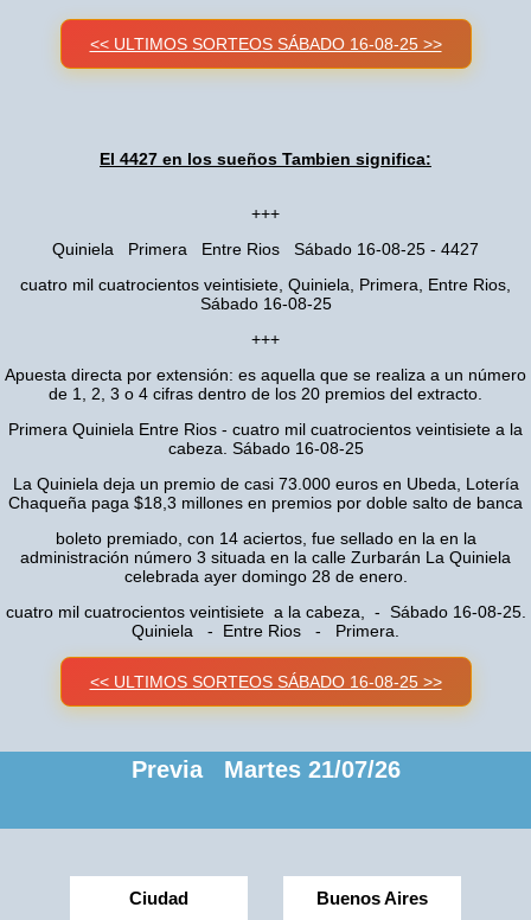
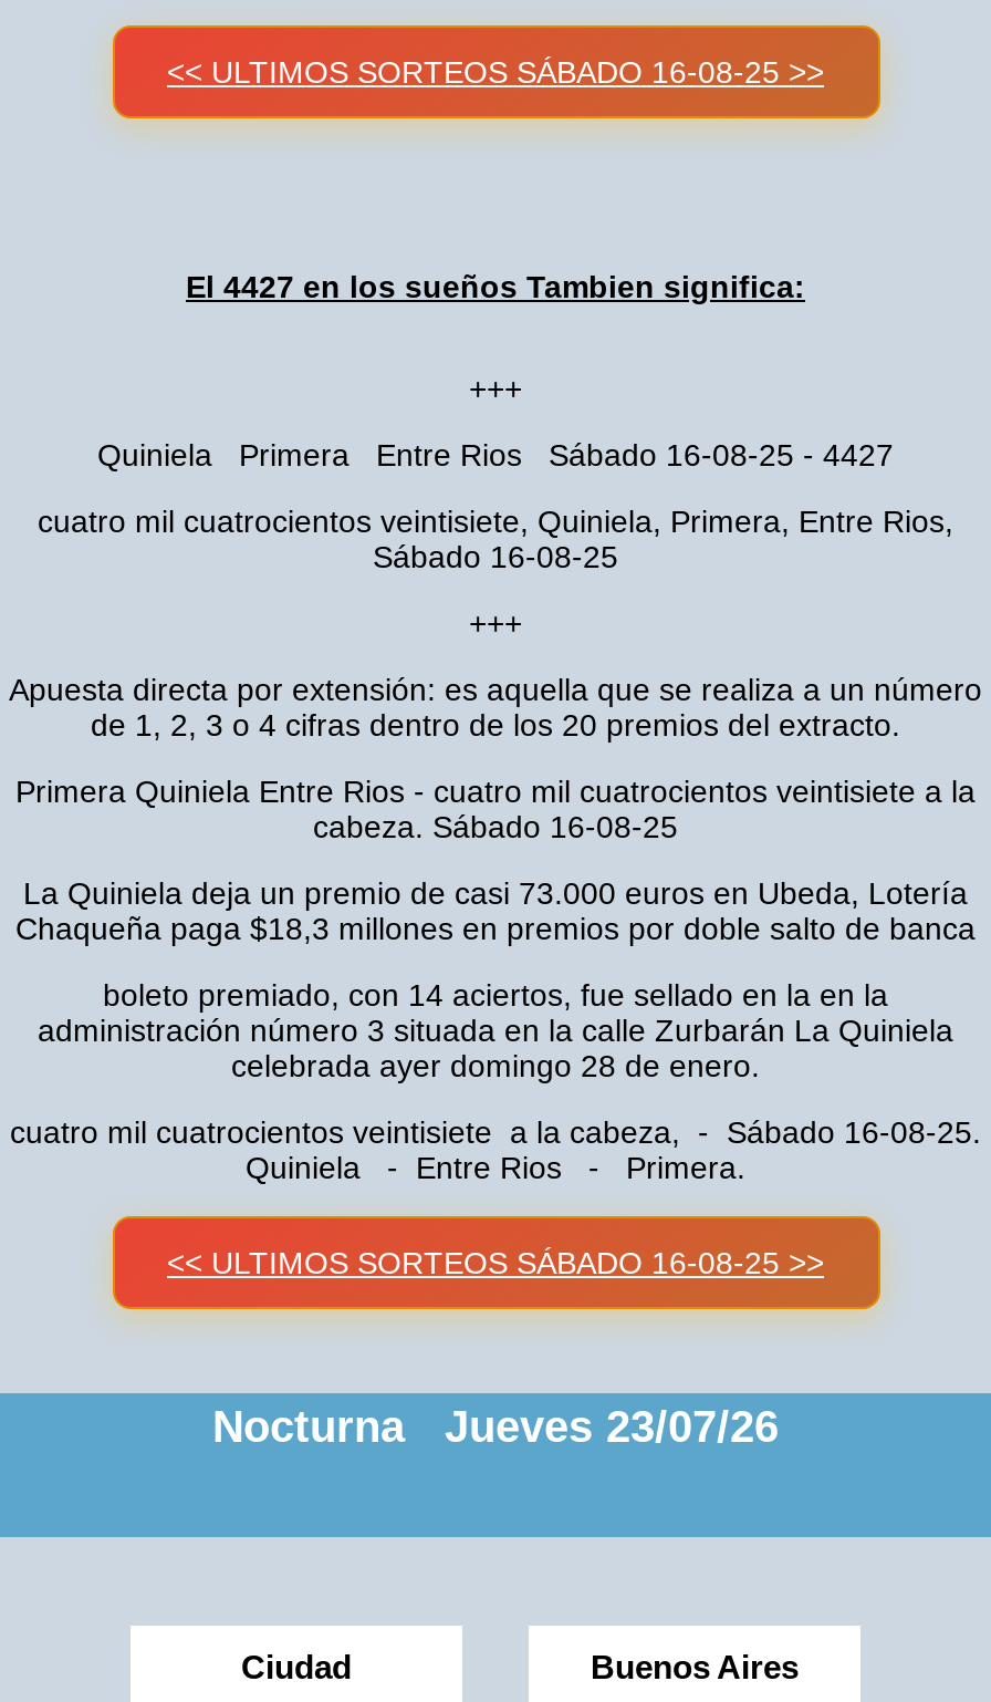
[131,756,400,782] Previa Martes 21/07/26 -> [212,1402,779,1451] Nocturna Jueves 23/07/26

